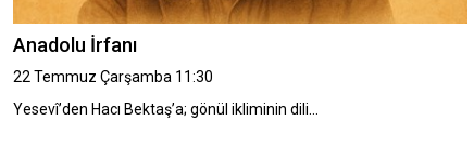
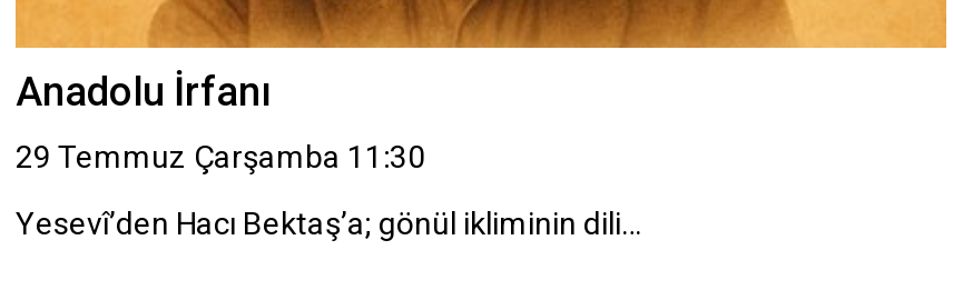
[13,68,213,85] 22 Temmuz Çarşamba 11:30 -> [16,140,425,175] 29 Temmuz Çarşamba 11:30

